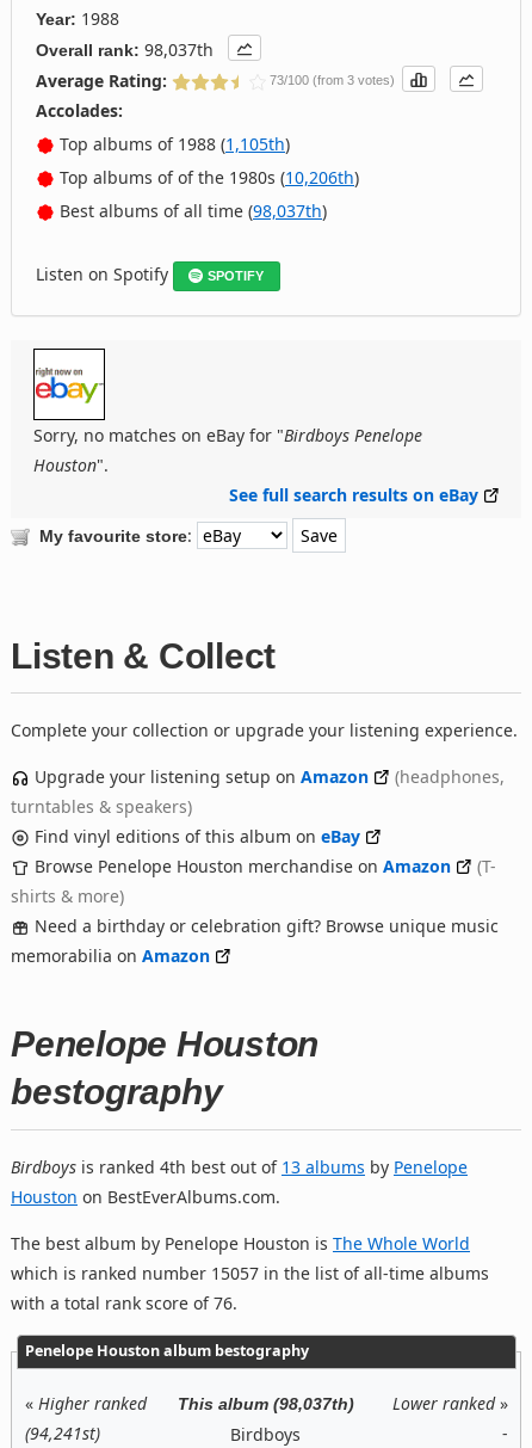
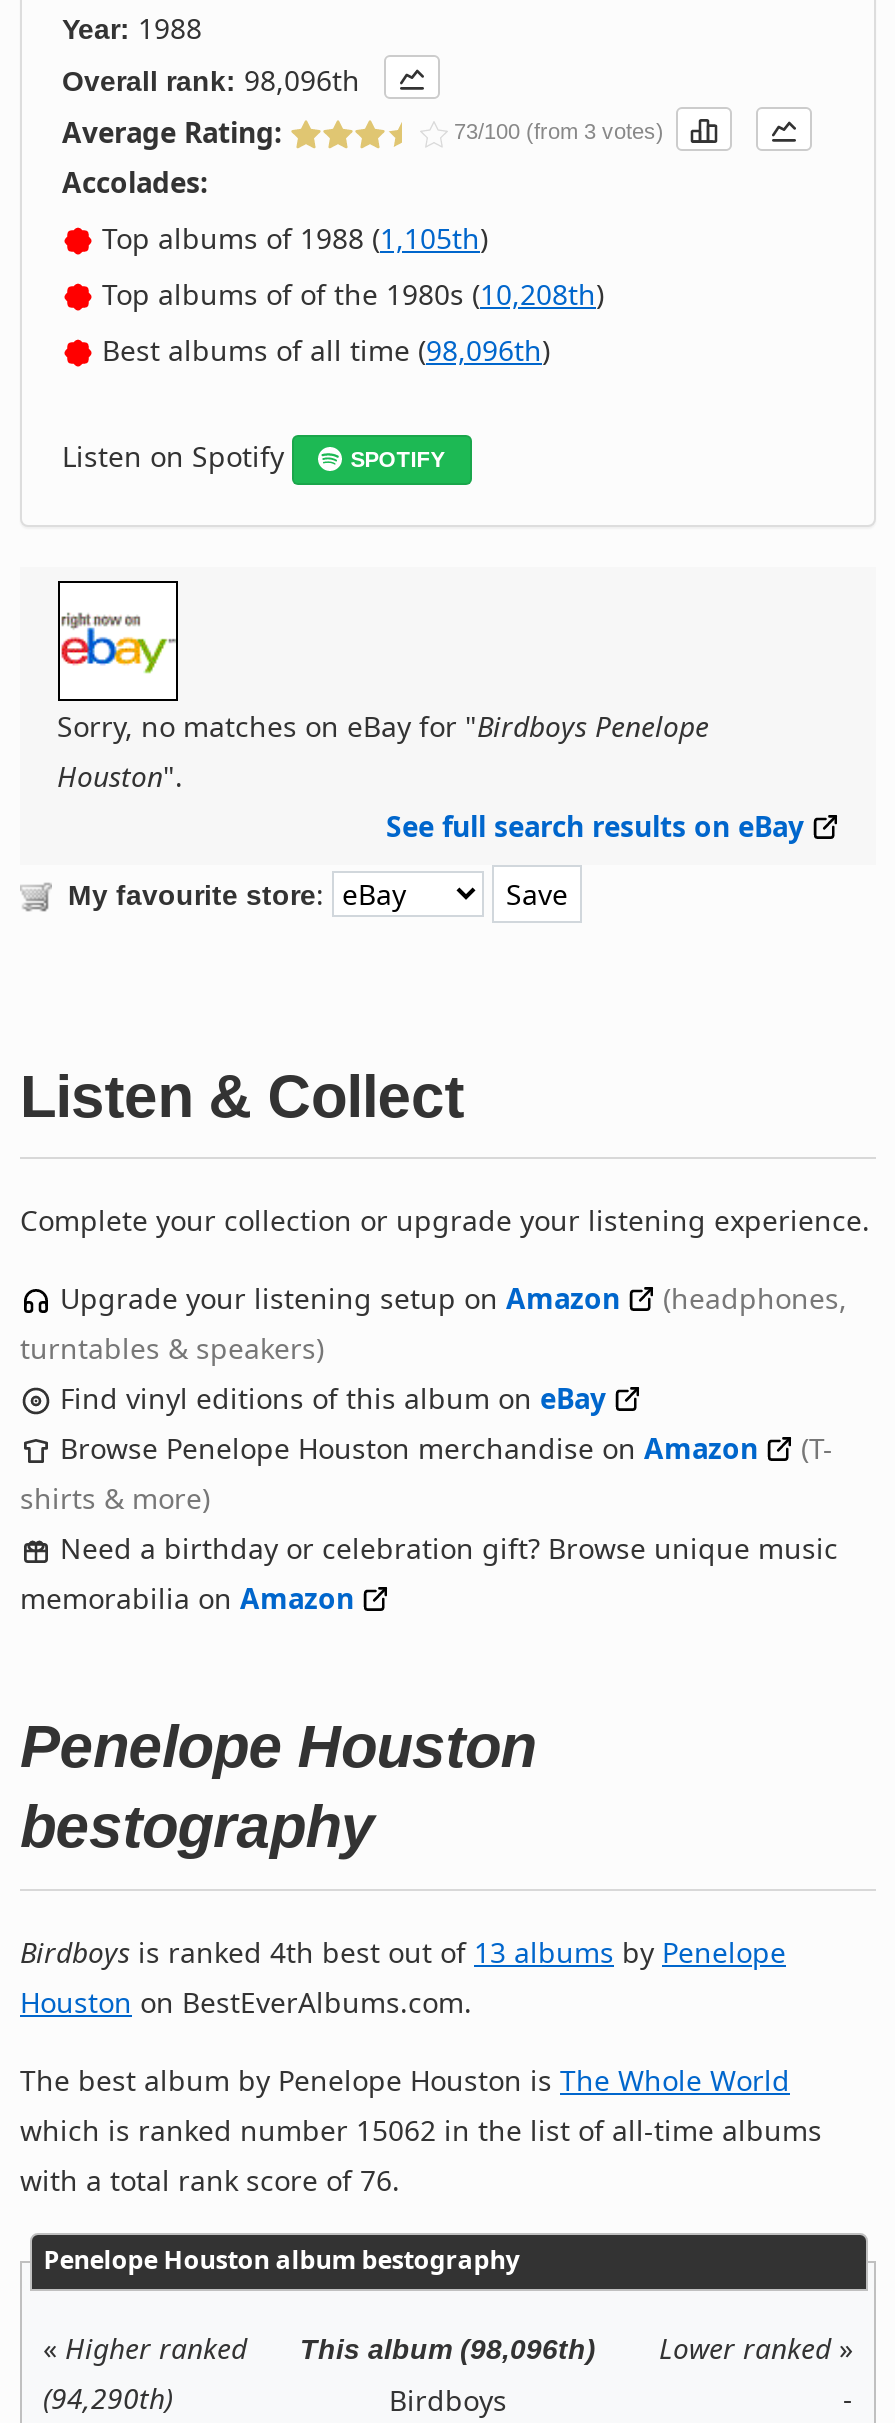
[36,38,228,61] Overall rank: 98,037th -> [62,61,384,99] Overall rank: 98,096th
[55,166,359,189] Top albums of of the 1980s (10,206th) -> [94,275,604,313] Top albums of of the 1980s (10,208th)
[55,199,327,222] Best albums of all time (98,037th) -> [94,331,550,369] Best albums of all time (98,096th)
[11,1261,489,1284] which is ranked number 15057 in the list of all-time albums -> [20,2110,822,2148] which is ranked number 15062 in the list of all-time albums
[24,1392,508,1415] «Higher ranked This album (98,037th) Lower ranked» -> [43,2330,853,2368] «Higher ranked This album (98,096th) Lower ranked»
[24,1422,100,1445] (94,241st) -> [43,2380,173,2418] (94,290th)

